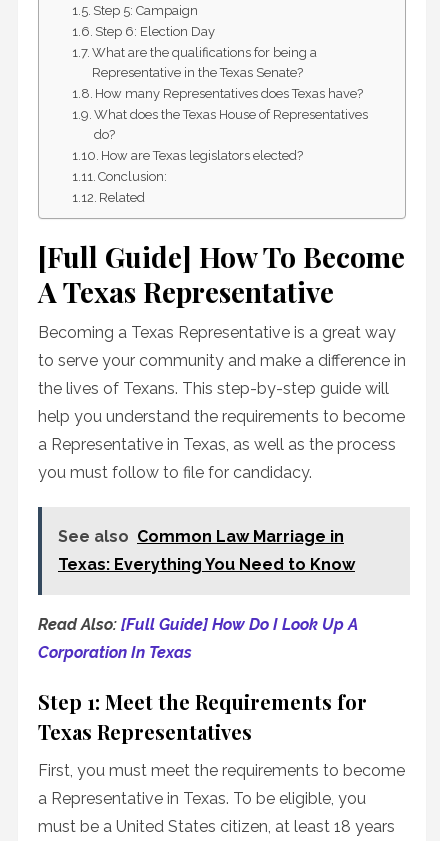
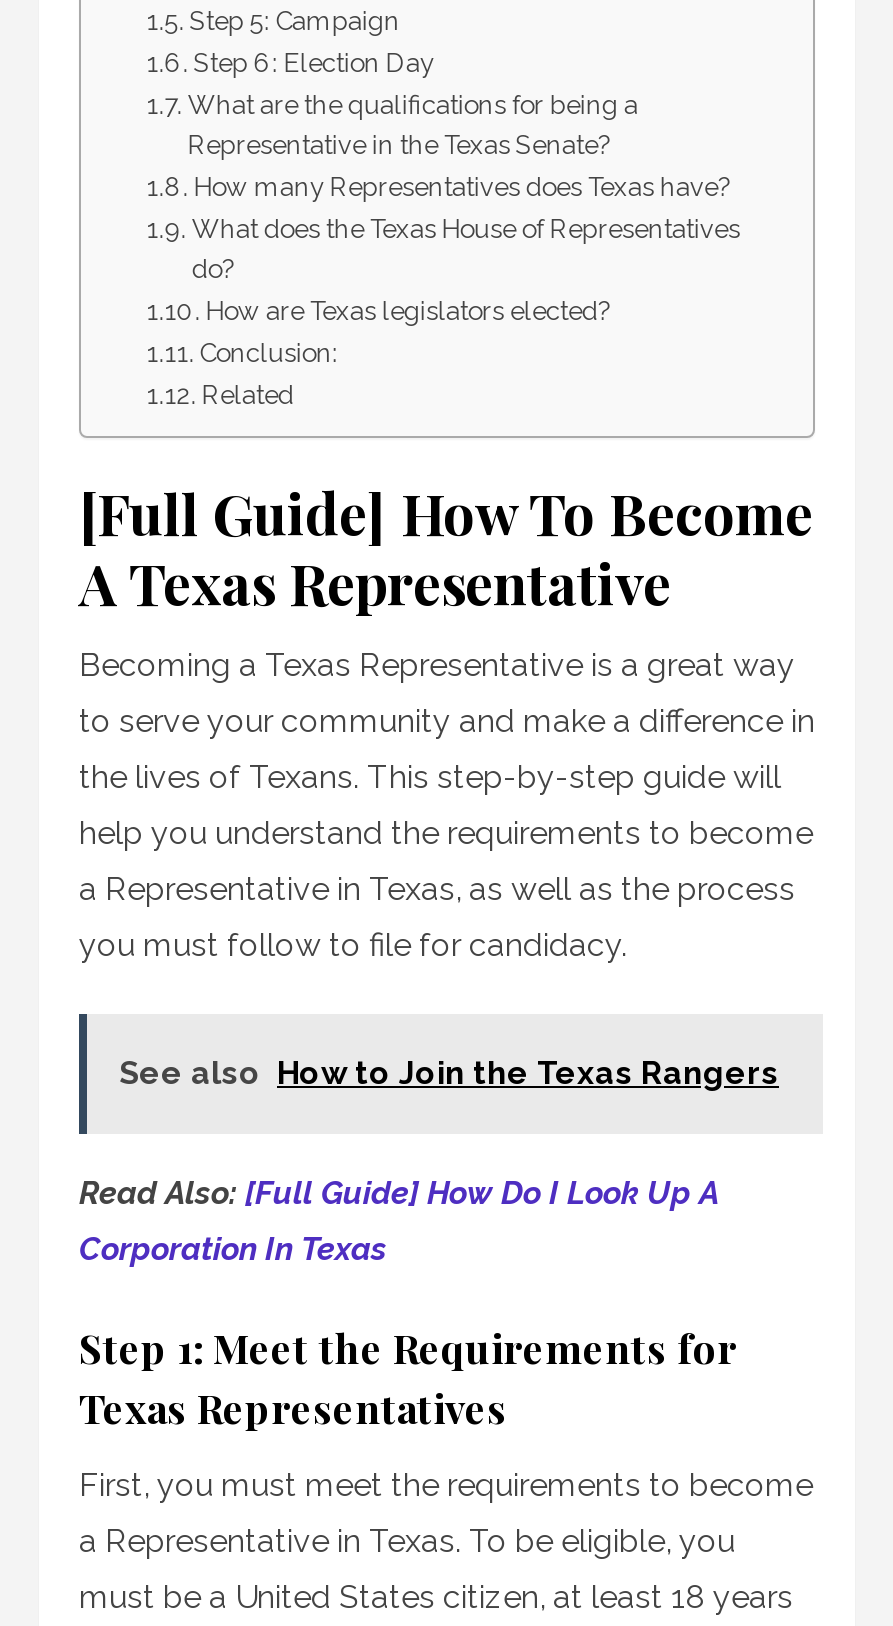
[58,527,355,574] See also Common Law Marriage in | Texas: Everything You Need to Know -> [119,1054,779,1092] See also How to Join the Texas Rangers

